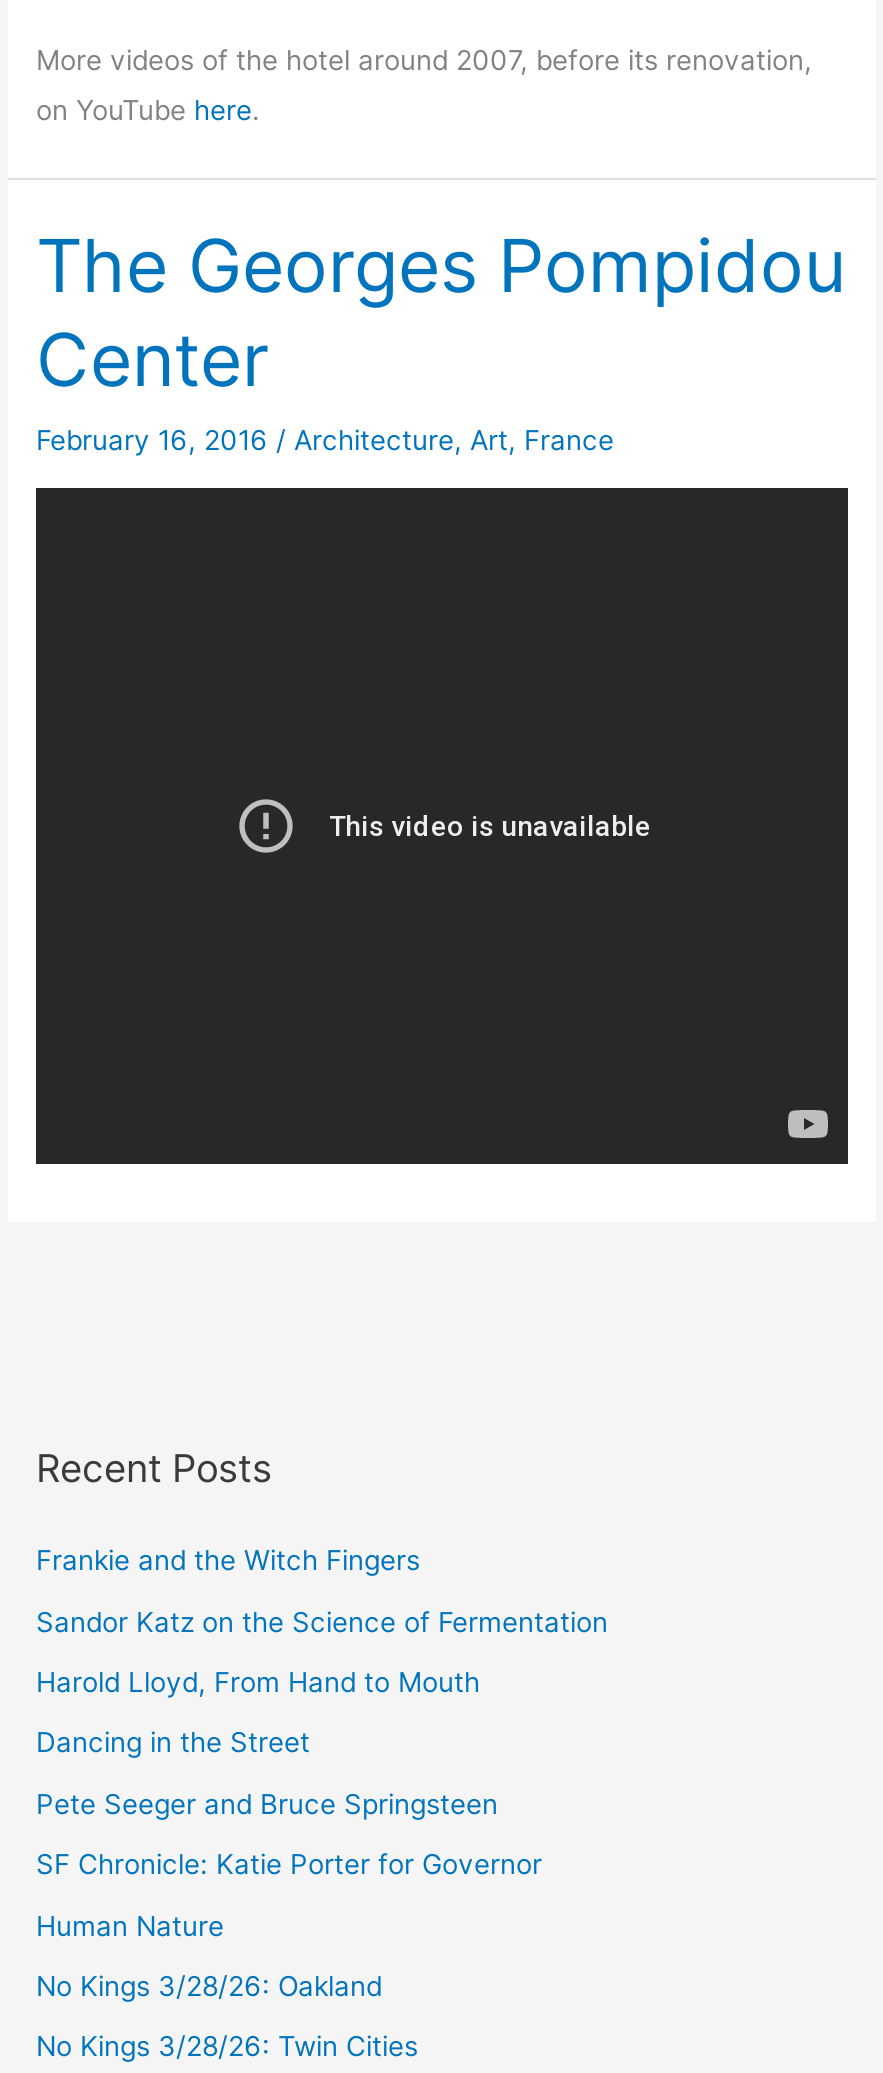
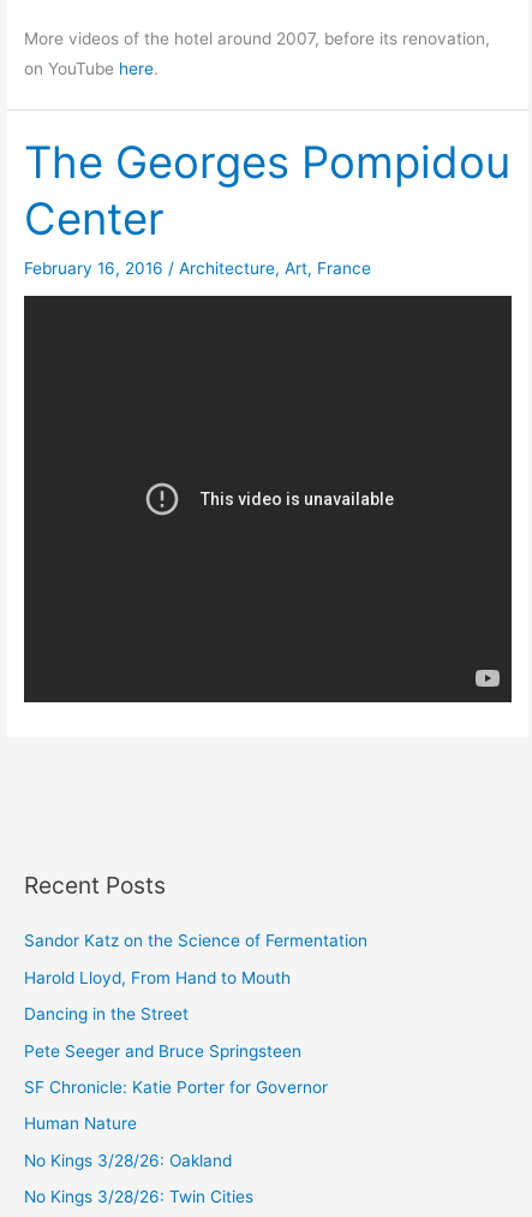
[36,1545,420,1577] Frankie and the Witch Fingers -> none

